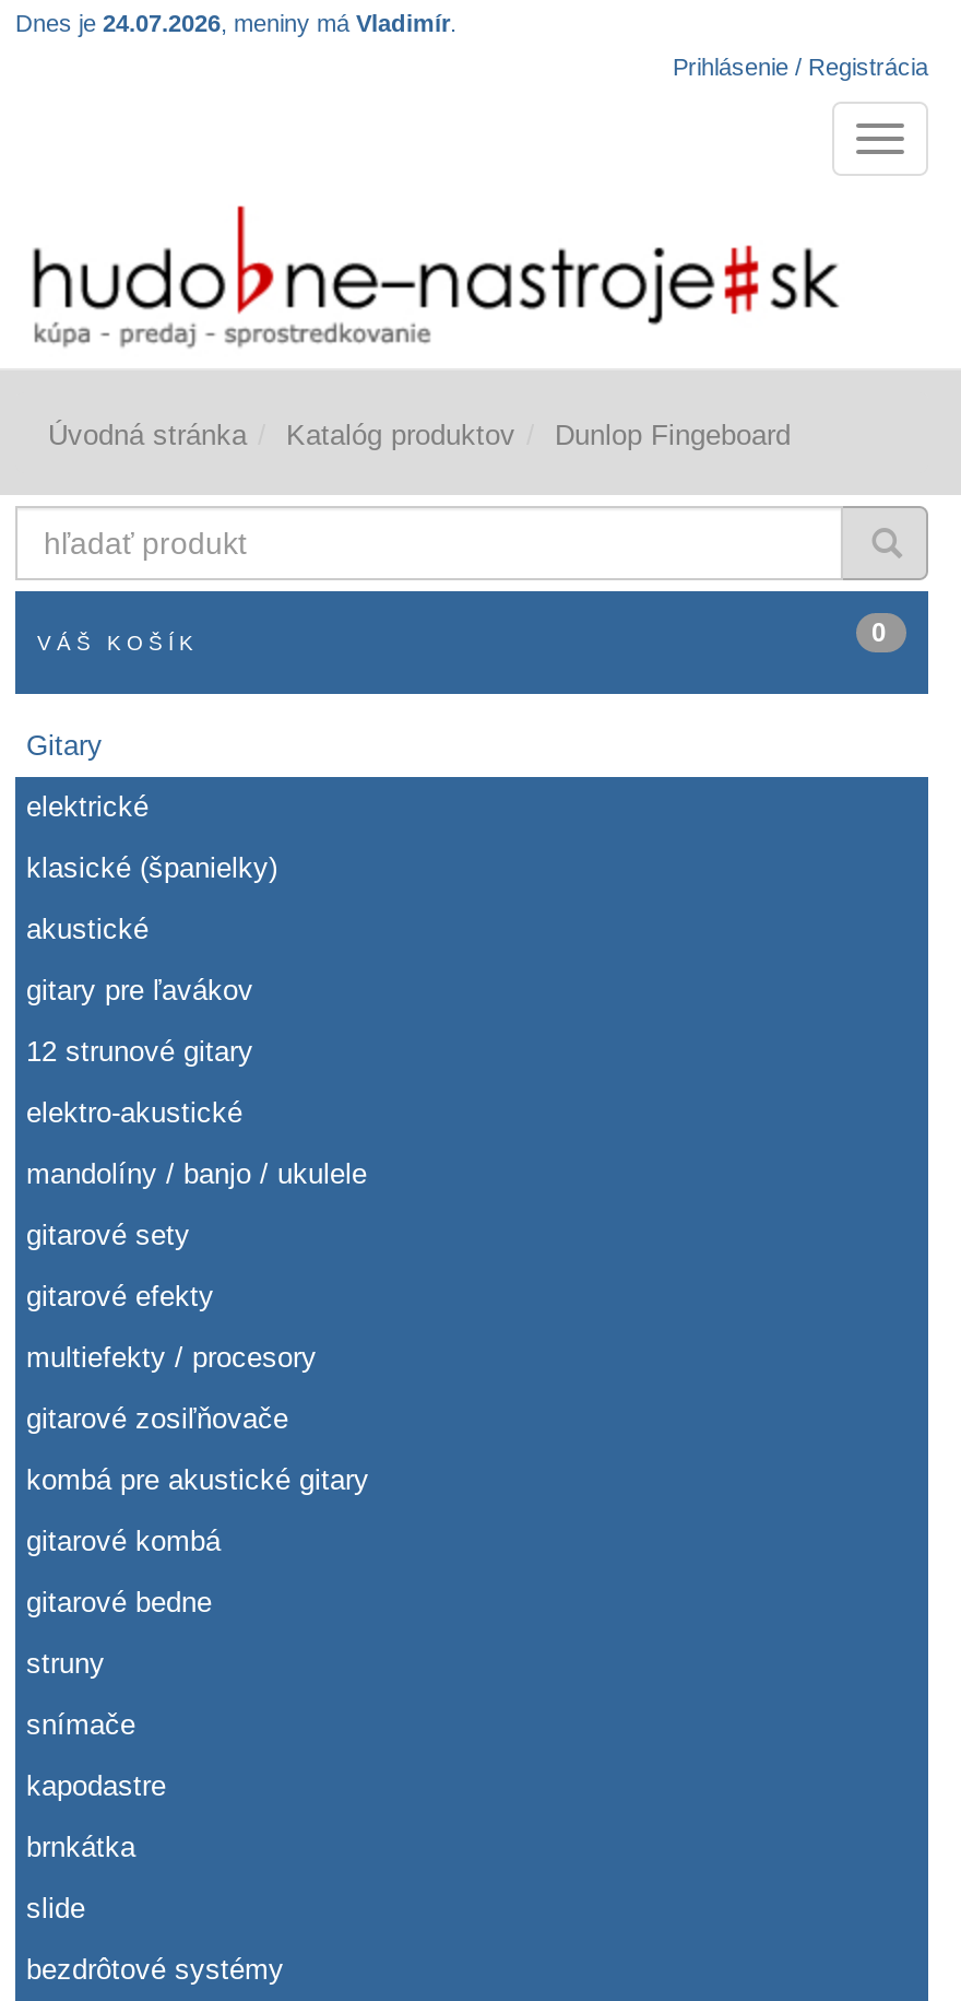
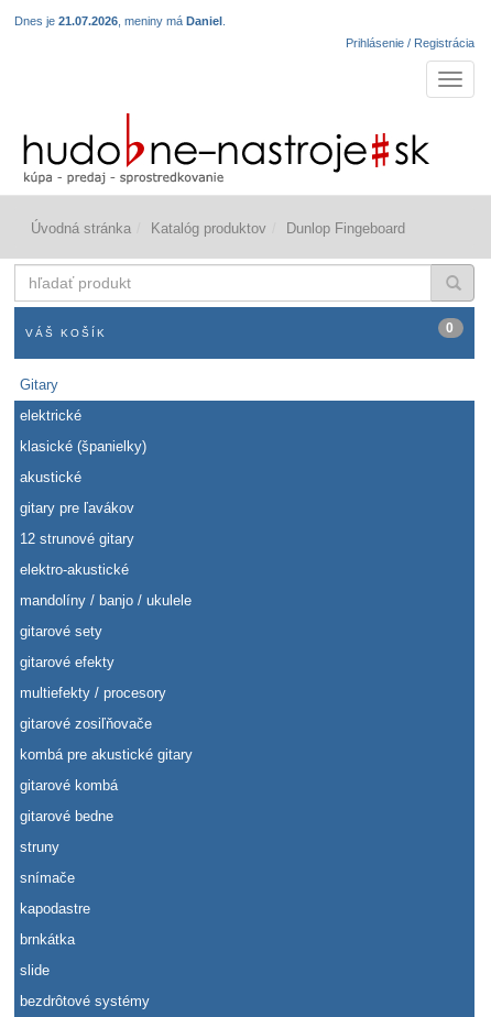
[15,10,456,36] Dnes je 24.07.2026, meniny má Vladimír. -> [14,14,226,28] Dnes je 21.07.2026, meniny má Daniel.

